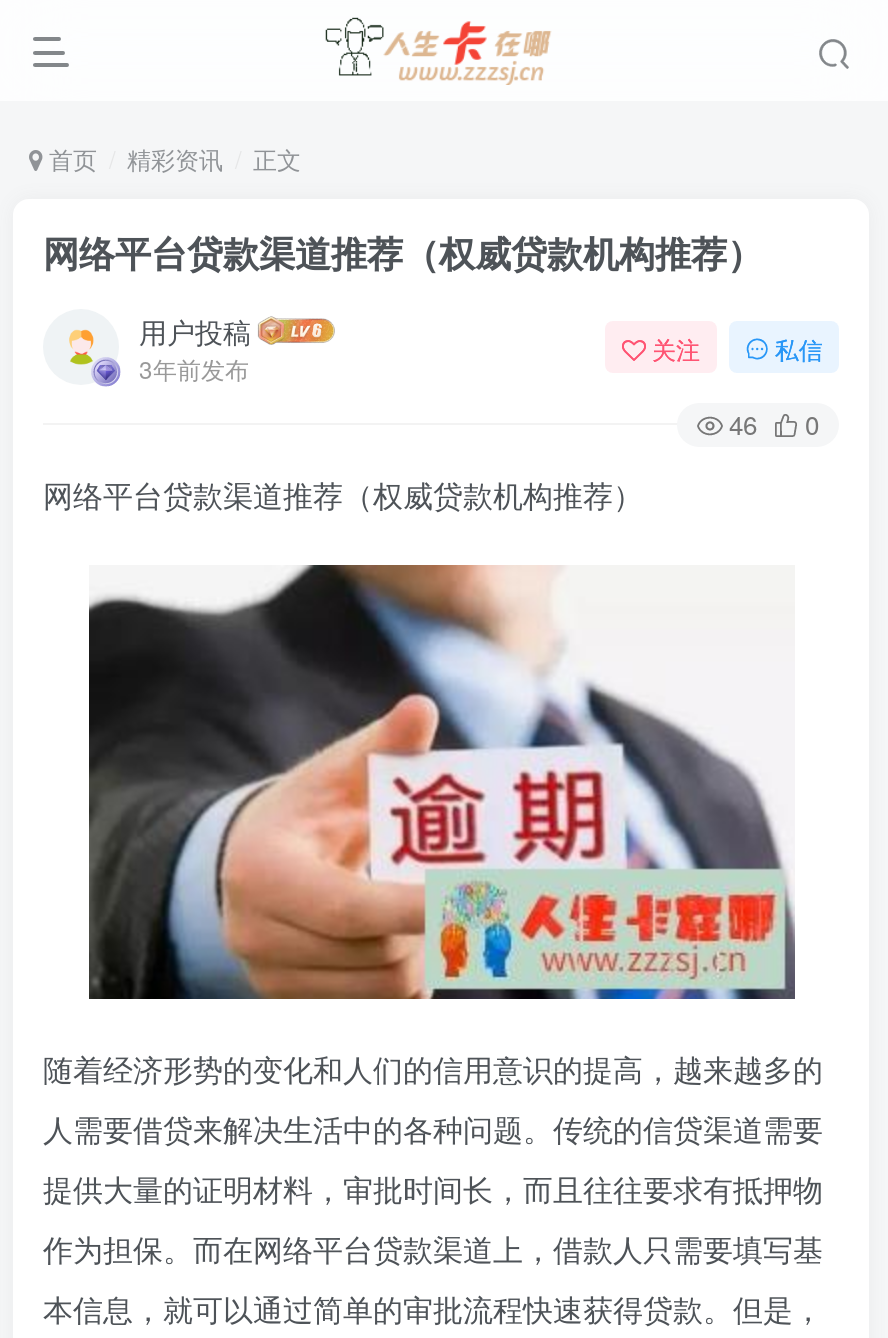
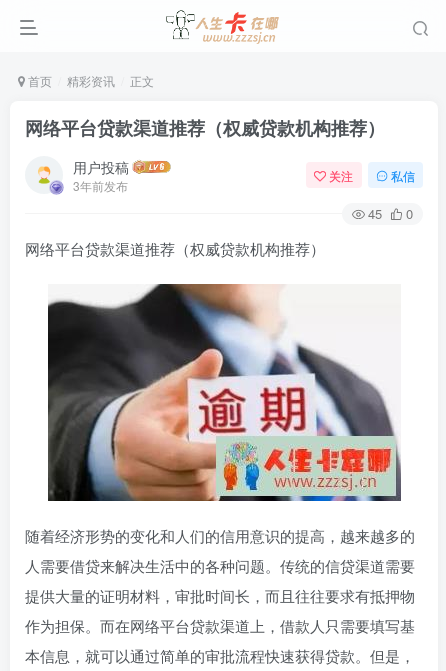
[729,405,819,443] 46 0 -> [368,204,413,223] 45 0

